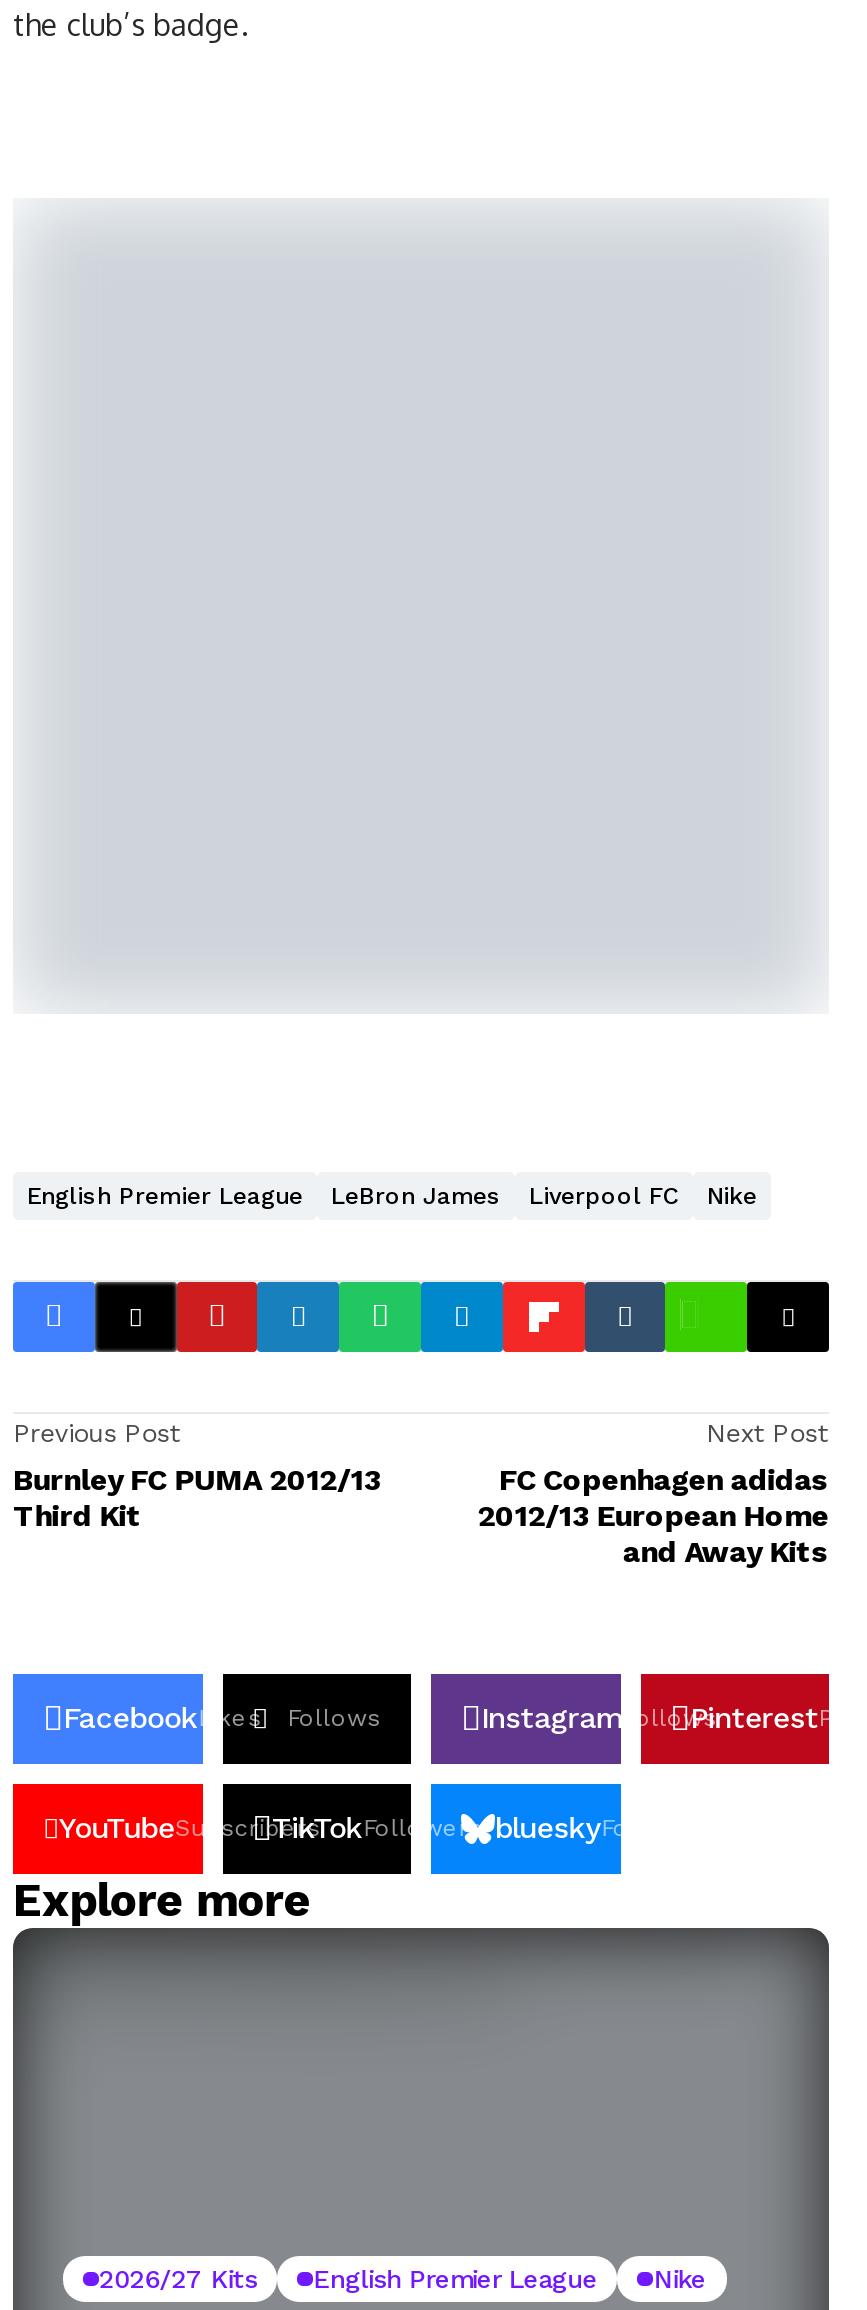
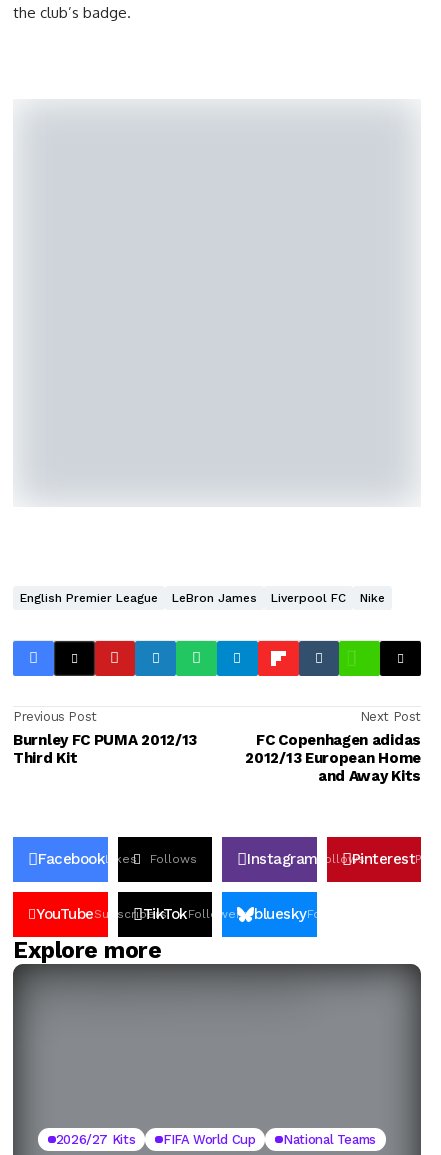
[313,2264,706,2294] English Premier League | Nike -> [163,1132,376,1147] FIFA World Cup | National Teams

